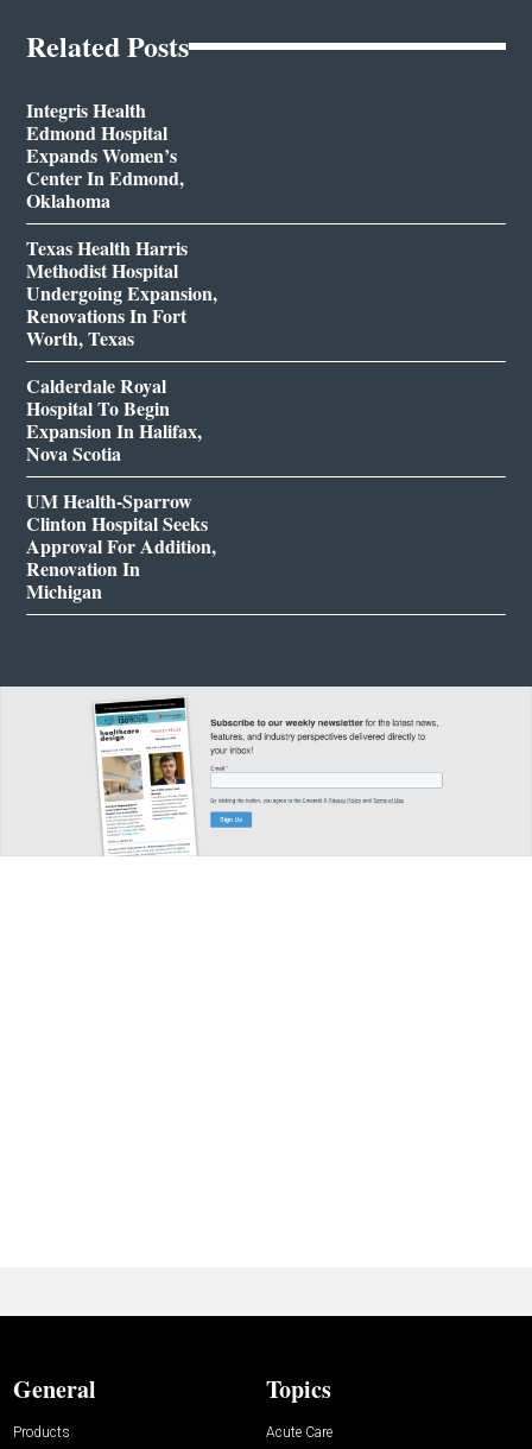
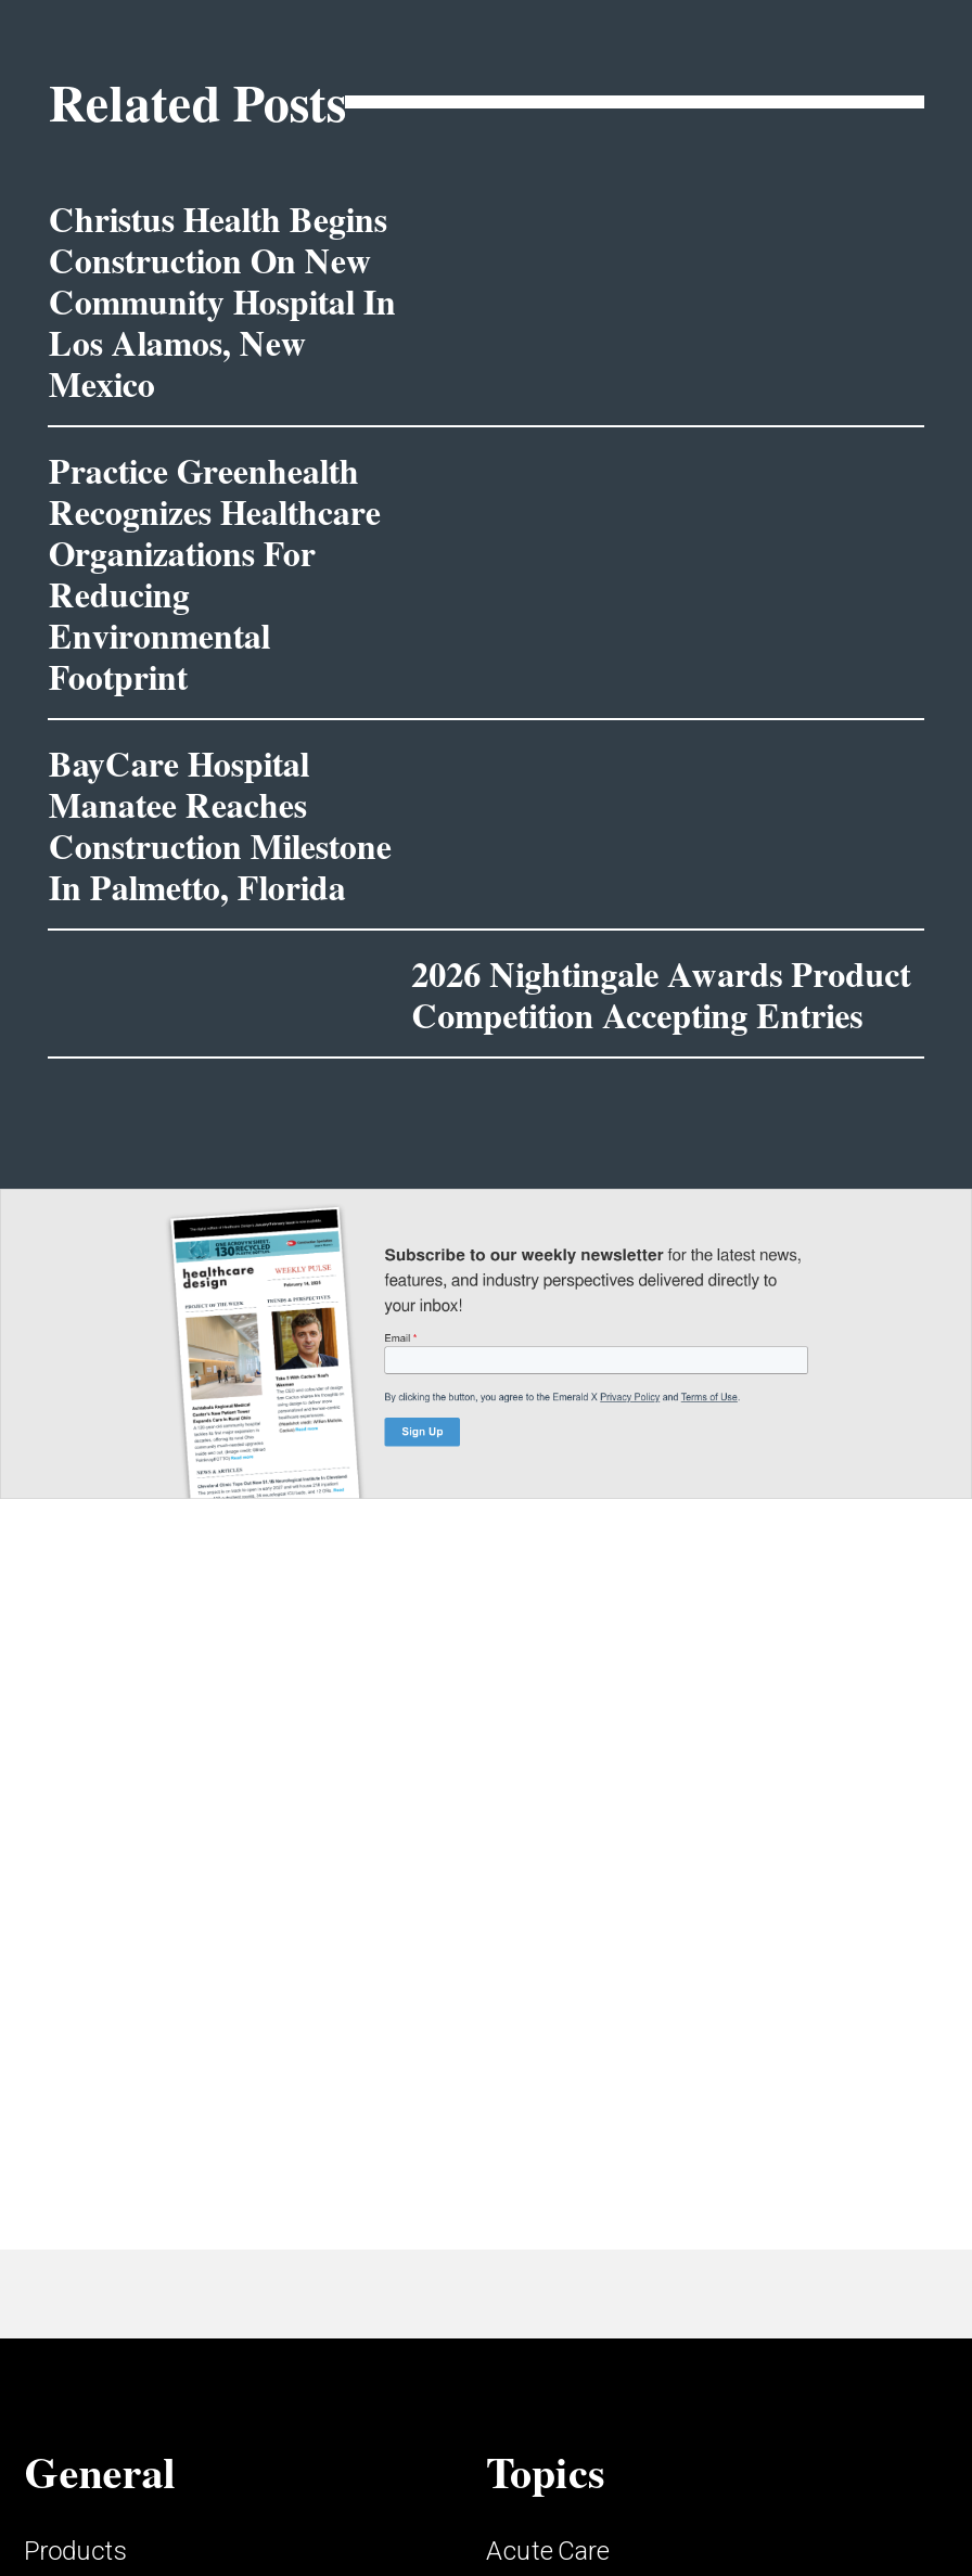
[27,96,185,214] Integris Health | Edmond Hospital | Expands Women’s | Center In Edmond, | Oklahoma -> [49,193,396,408] Christus Health Begins | Construction On New | Community Hospital In | Los Alamos, New | Mexico
[27,234,218,352] Texas Health Harris | Methodist Hospital | Undergoing Expansion, | Renovations In Fort | Worth, Texas -> [49,445,381,701] Practice Greenhealth | Recognizes Healthcare | Organizations For | Reducing | Environmental | Footprint
[27,372,202,467] Calderdale Royal | Hospital To Begin | Expansion In Halifax, | Nova Scotia -> [49,738,391,912] BayCare Hospital | Manatee Reaches | Construction Milestone | In Palmetto, Florida
[27,487,217,605] UM Health-Sparrow | Clinton Hospital Seeks | Approval For Addition, | Renovation In | Michigan -> [412,948,911,1040] 2026 Nightingale Awards Product | Competition Accepting Entries

